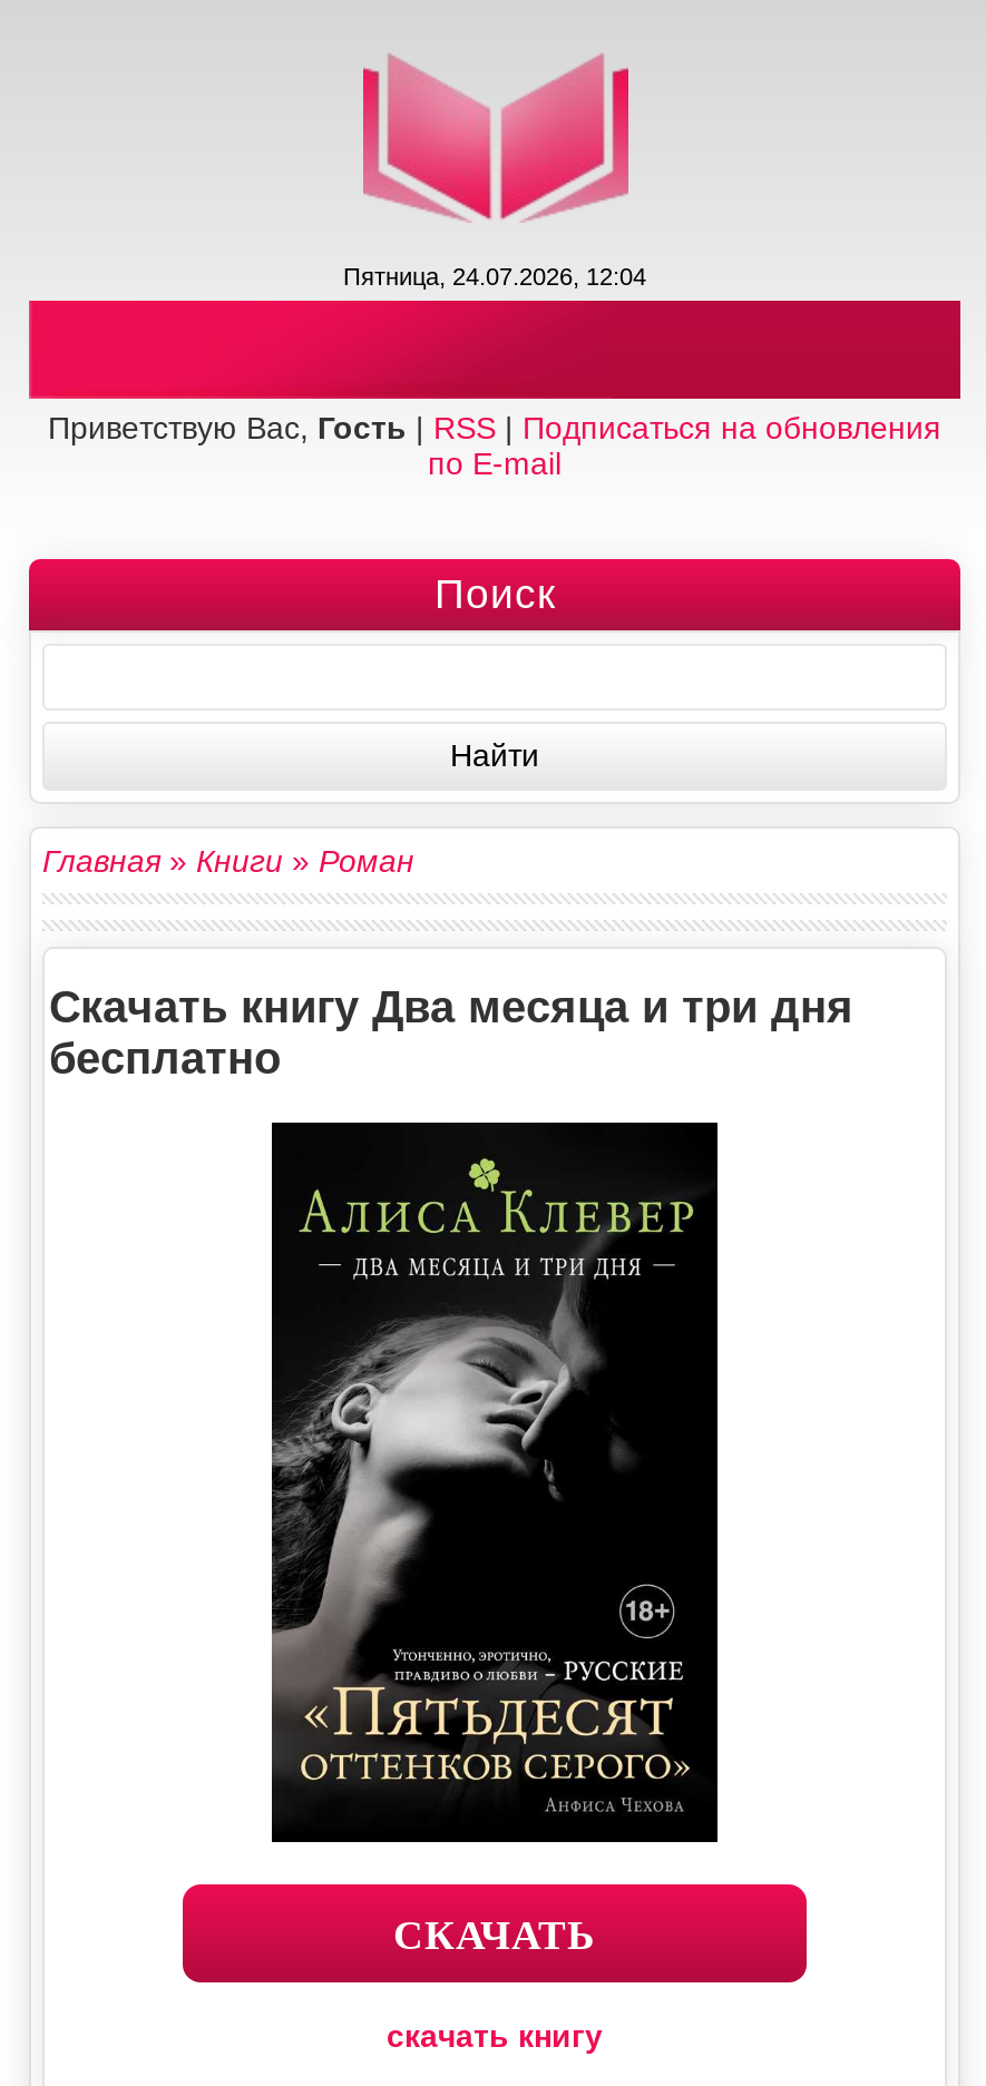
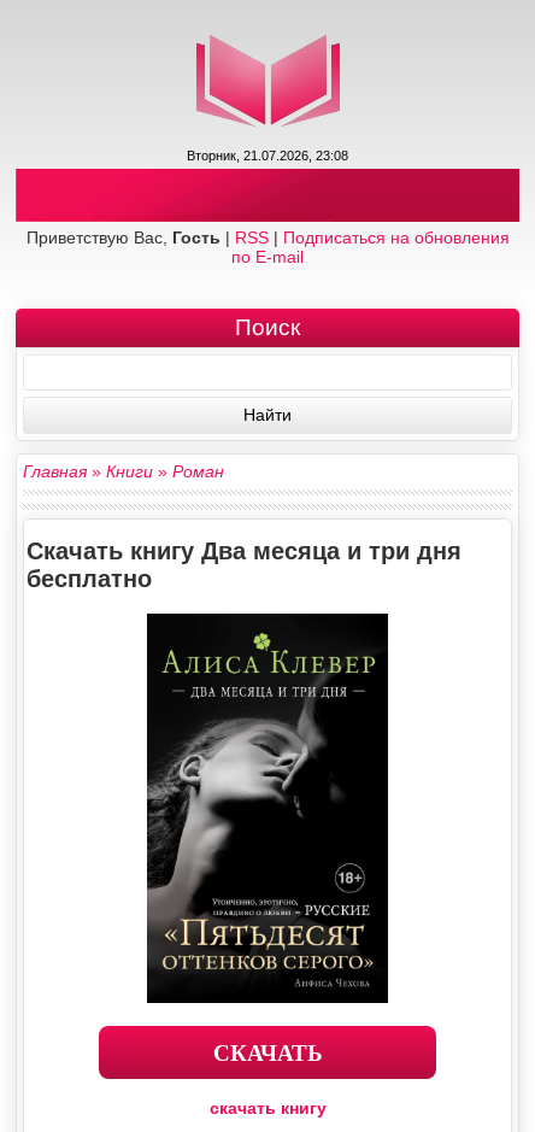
[343,263,646,290] Пятница, 24.07.2026, 12:04 -> [187,148,348,163] Вторник, 21.07.2026, 23:08

